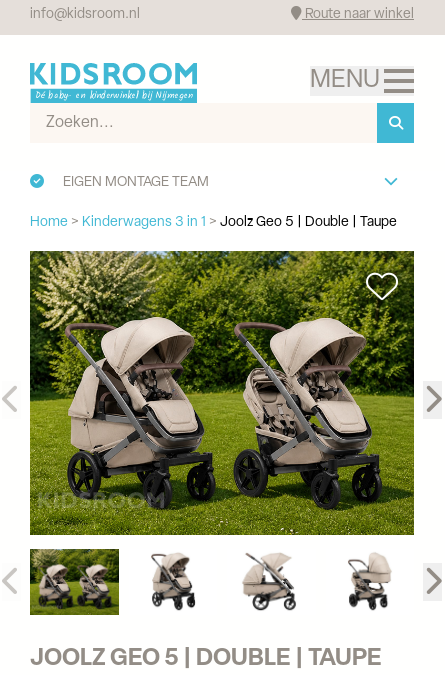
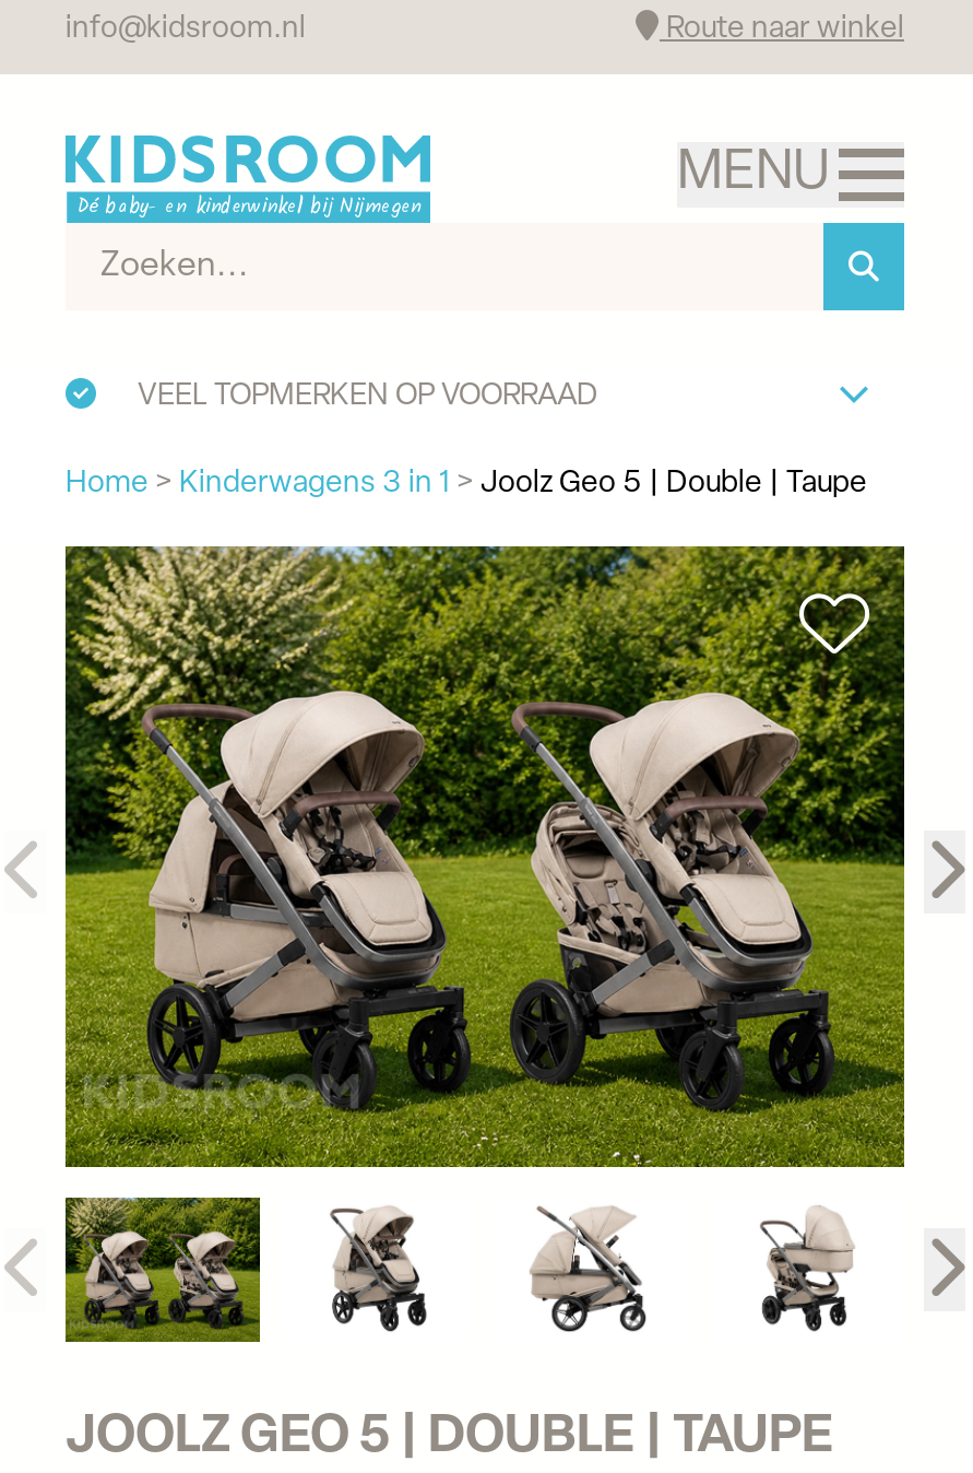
[63,175,209,190] EIGEN MONTAGE TEAM -> [138,380,598,413] VEEL TOPMERKEN OP VOORRAAD

